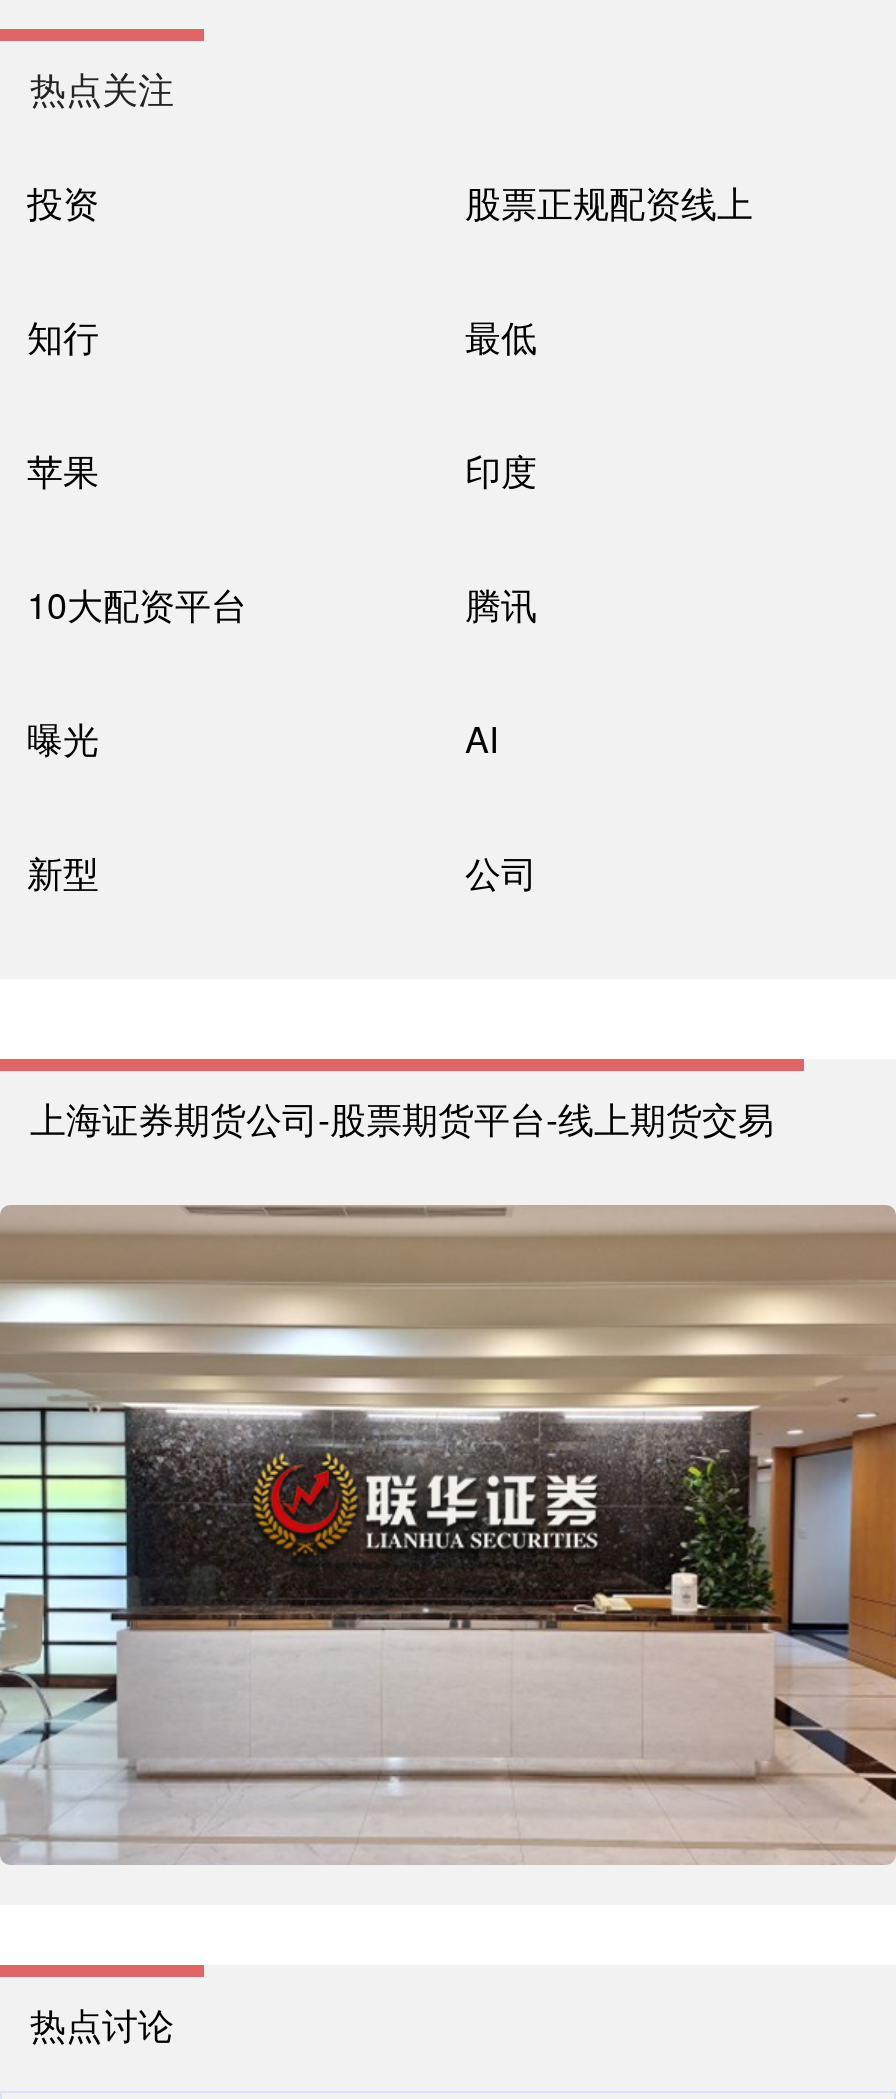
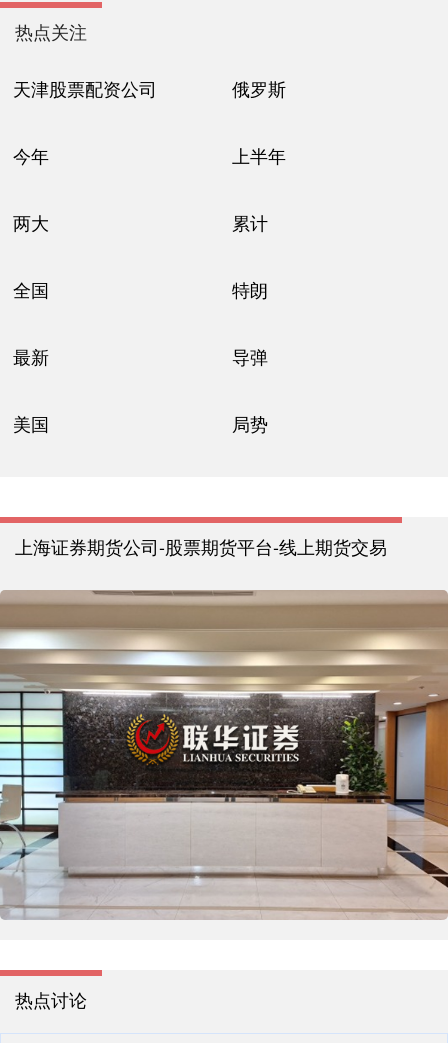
[27,175,753,227] 投资 | 股票正规配资线上 -> [13,75,286,101] 天津股票配资公司 | 俄罗斯
[27,309,537,361] 知行 | 最低 -> [13,142,286,168] 今年 | 上半年
[27,443,537,495] 苹果 | 印度 -> [13,209,268,235] 两大 | 累计
[27,577,537,629] 10大配资平台 | 腾讯 -> [13,276,268,302] 全国 | 特朗
[27,711,499,763] 曝光 | AI -> [13,343,268,369] 最新 | 导弹
[27,845,537,897] 新型 | 公司 -> [13,410,268,436] 美国 | 局势

